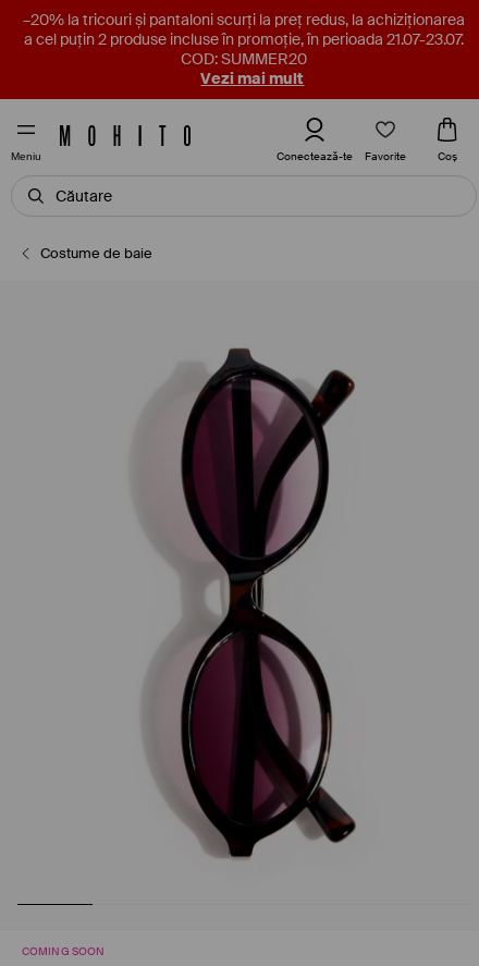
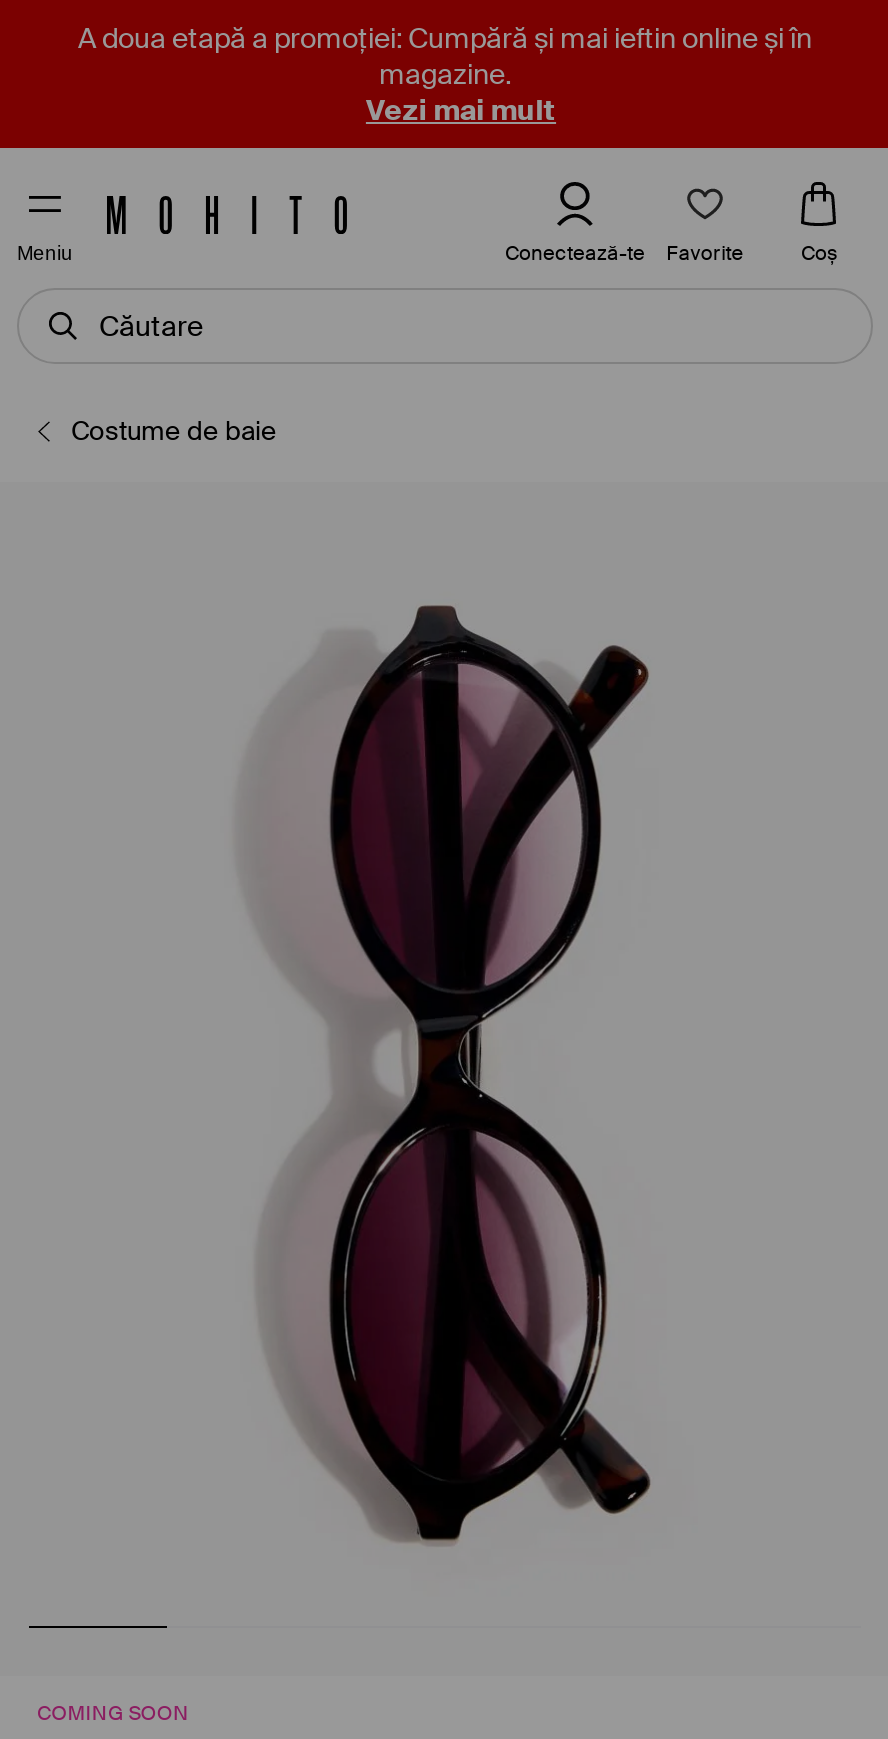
[23,10,465,69] –20% la tricouri și pantaloni scurți la preț redus, la achiziționarea | a cel puțin 2 produse incluse în promoție, în perioada 21.07-23.07. | COD: SUMMER20 -> [78,20,812,92] A doua etapă a promoției: Cumpără și mai ieftin online și în | magazine.

